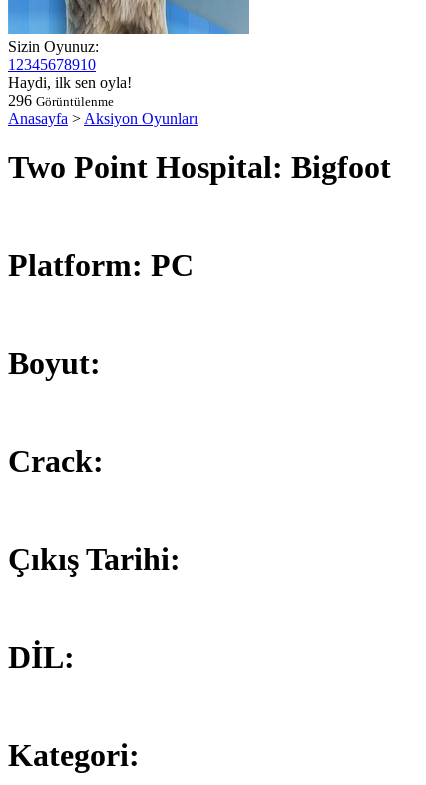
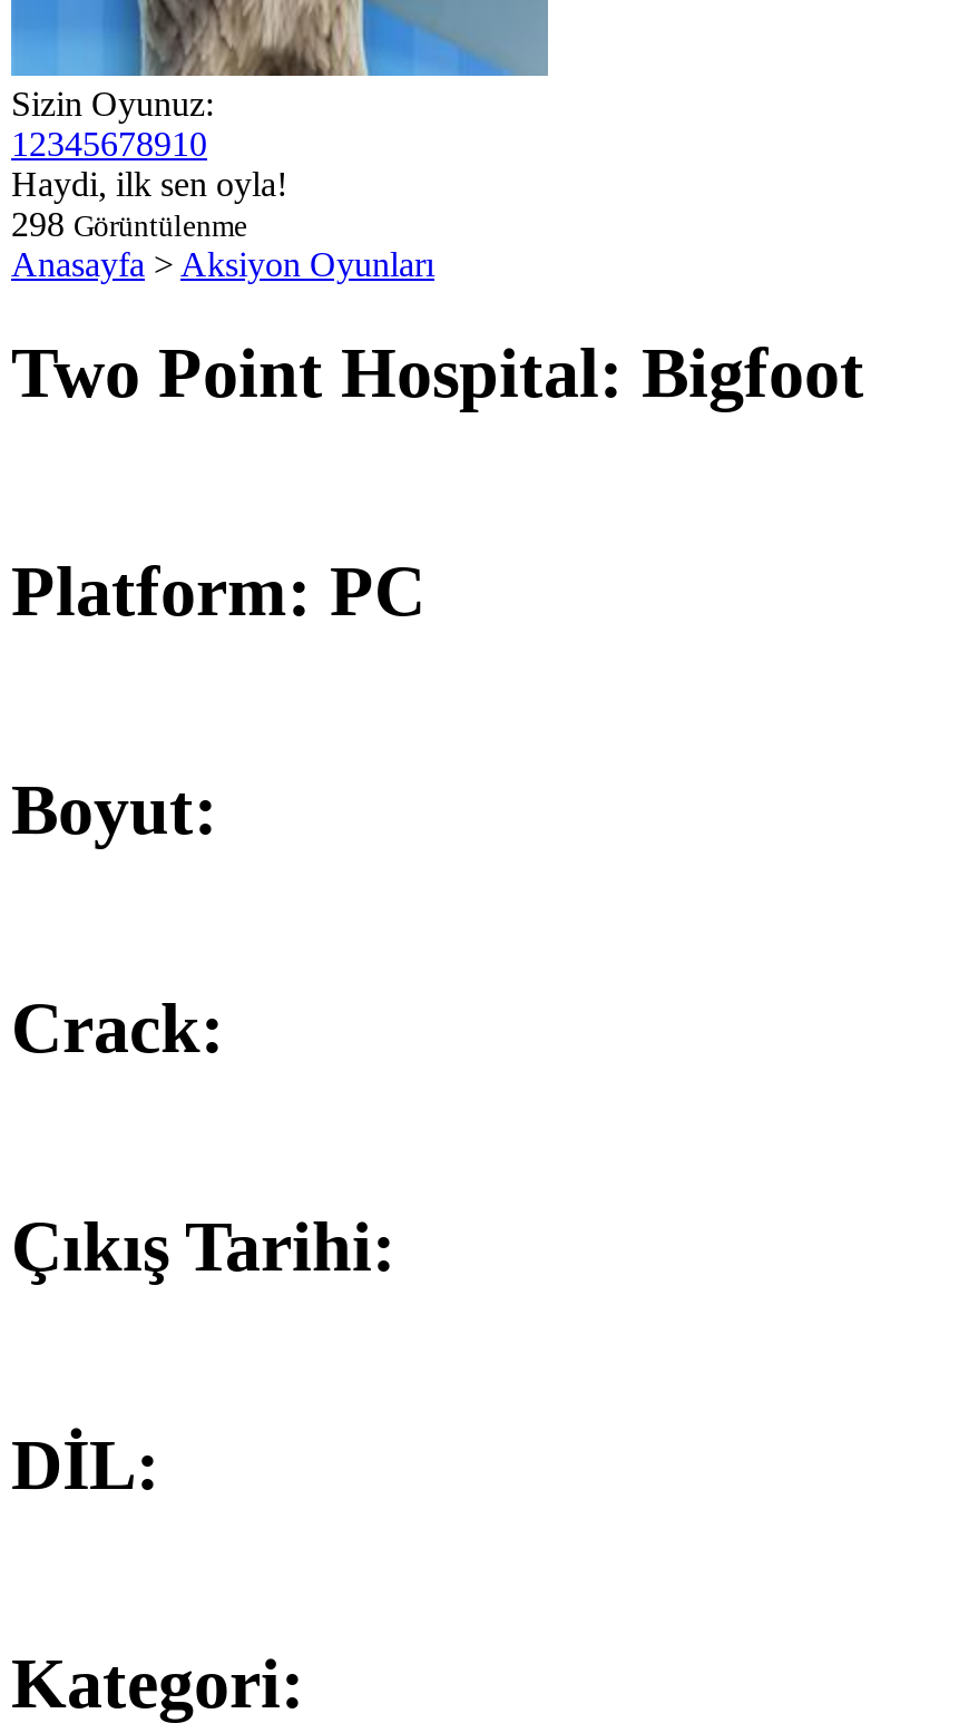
[8,92,114,109] 296 Görüntülenme -> [11,205,247,243] 298 Görüntülenme

